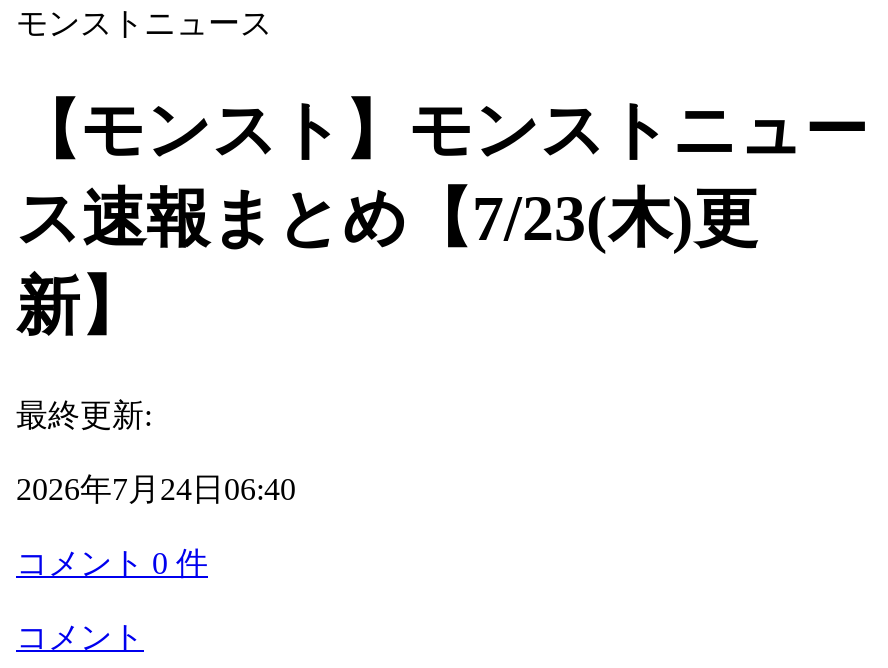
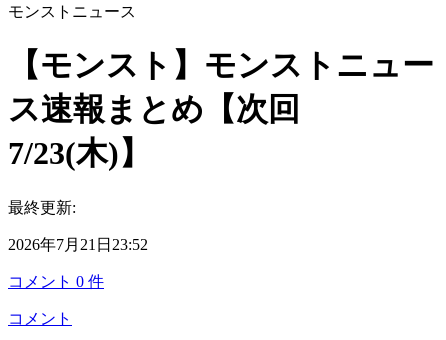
[16,183,758,343] ス速報まとめ【7/23(木)更 | 新】 -> [8,91,300,171] ス速報まとめ【次回 | 7/23(木)】
[16,472,296,506] 2026年7月24日06:40 -> [8,236,148,253] 2026年7月21日23:52

